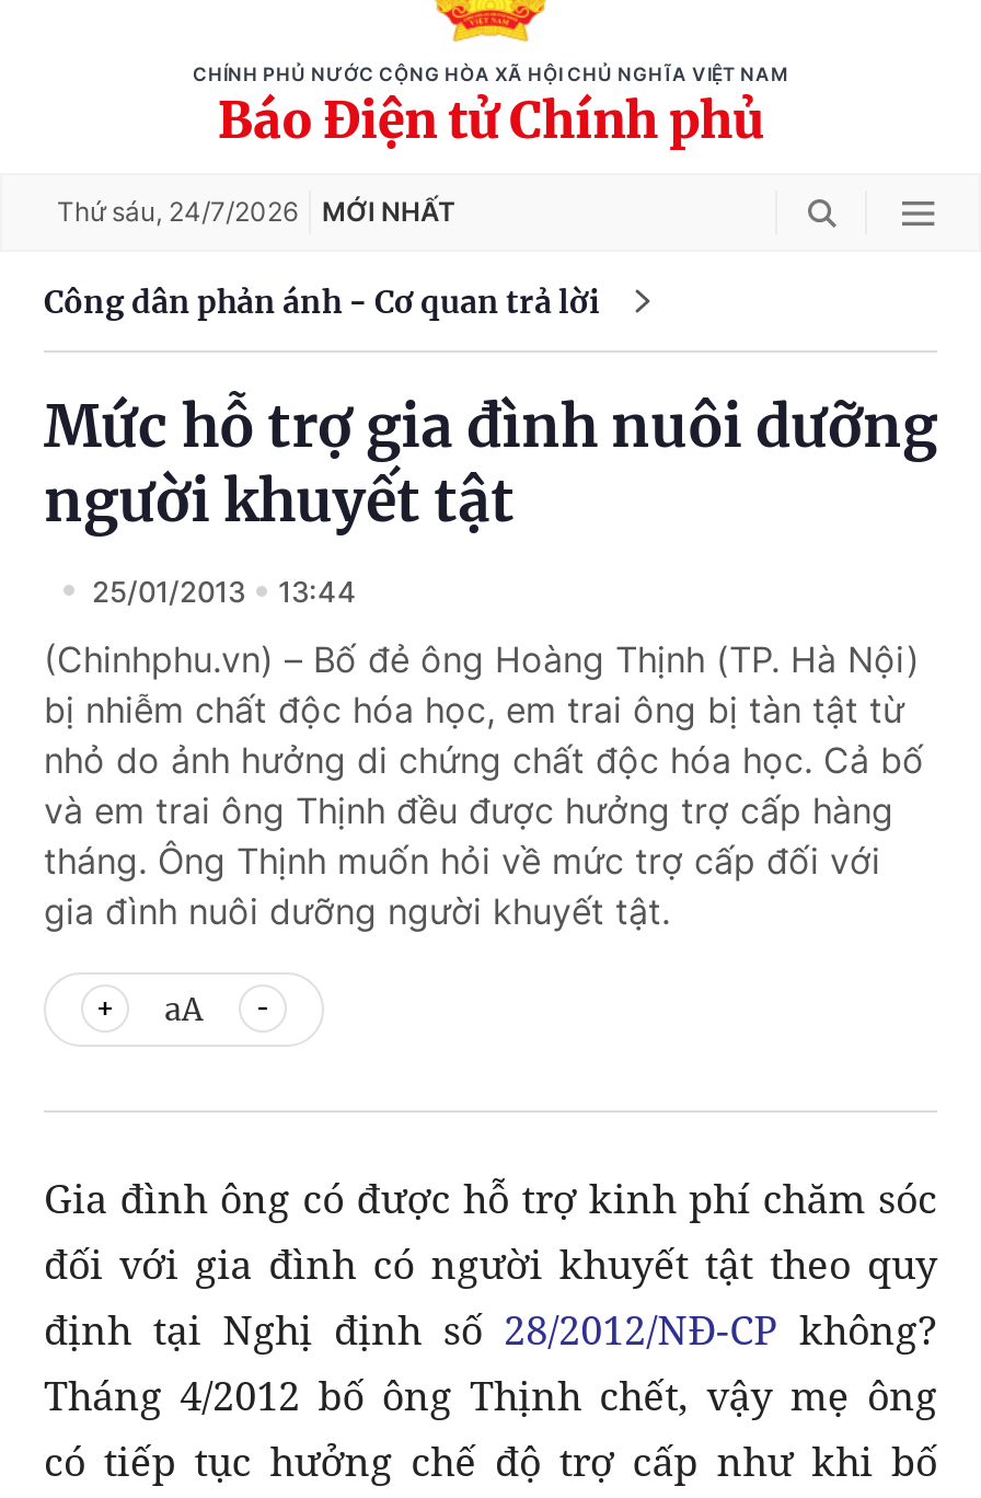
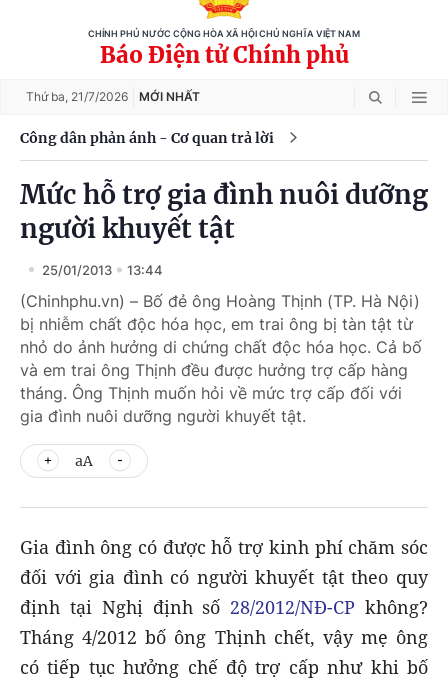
[57,195,455,228] Thứ sáu, 24/7/2026 MỚI NHẤT -> [26,89,200,104] Thứ ba, 21/7/2026 MỚI NHẤT

